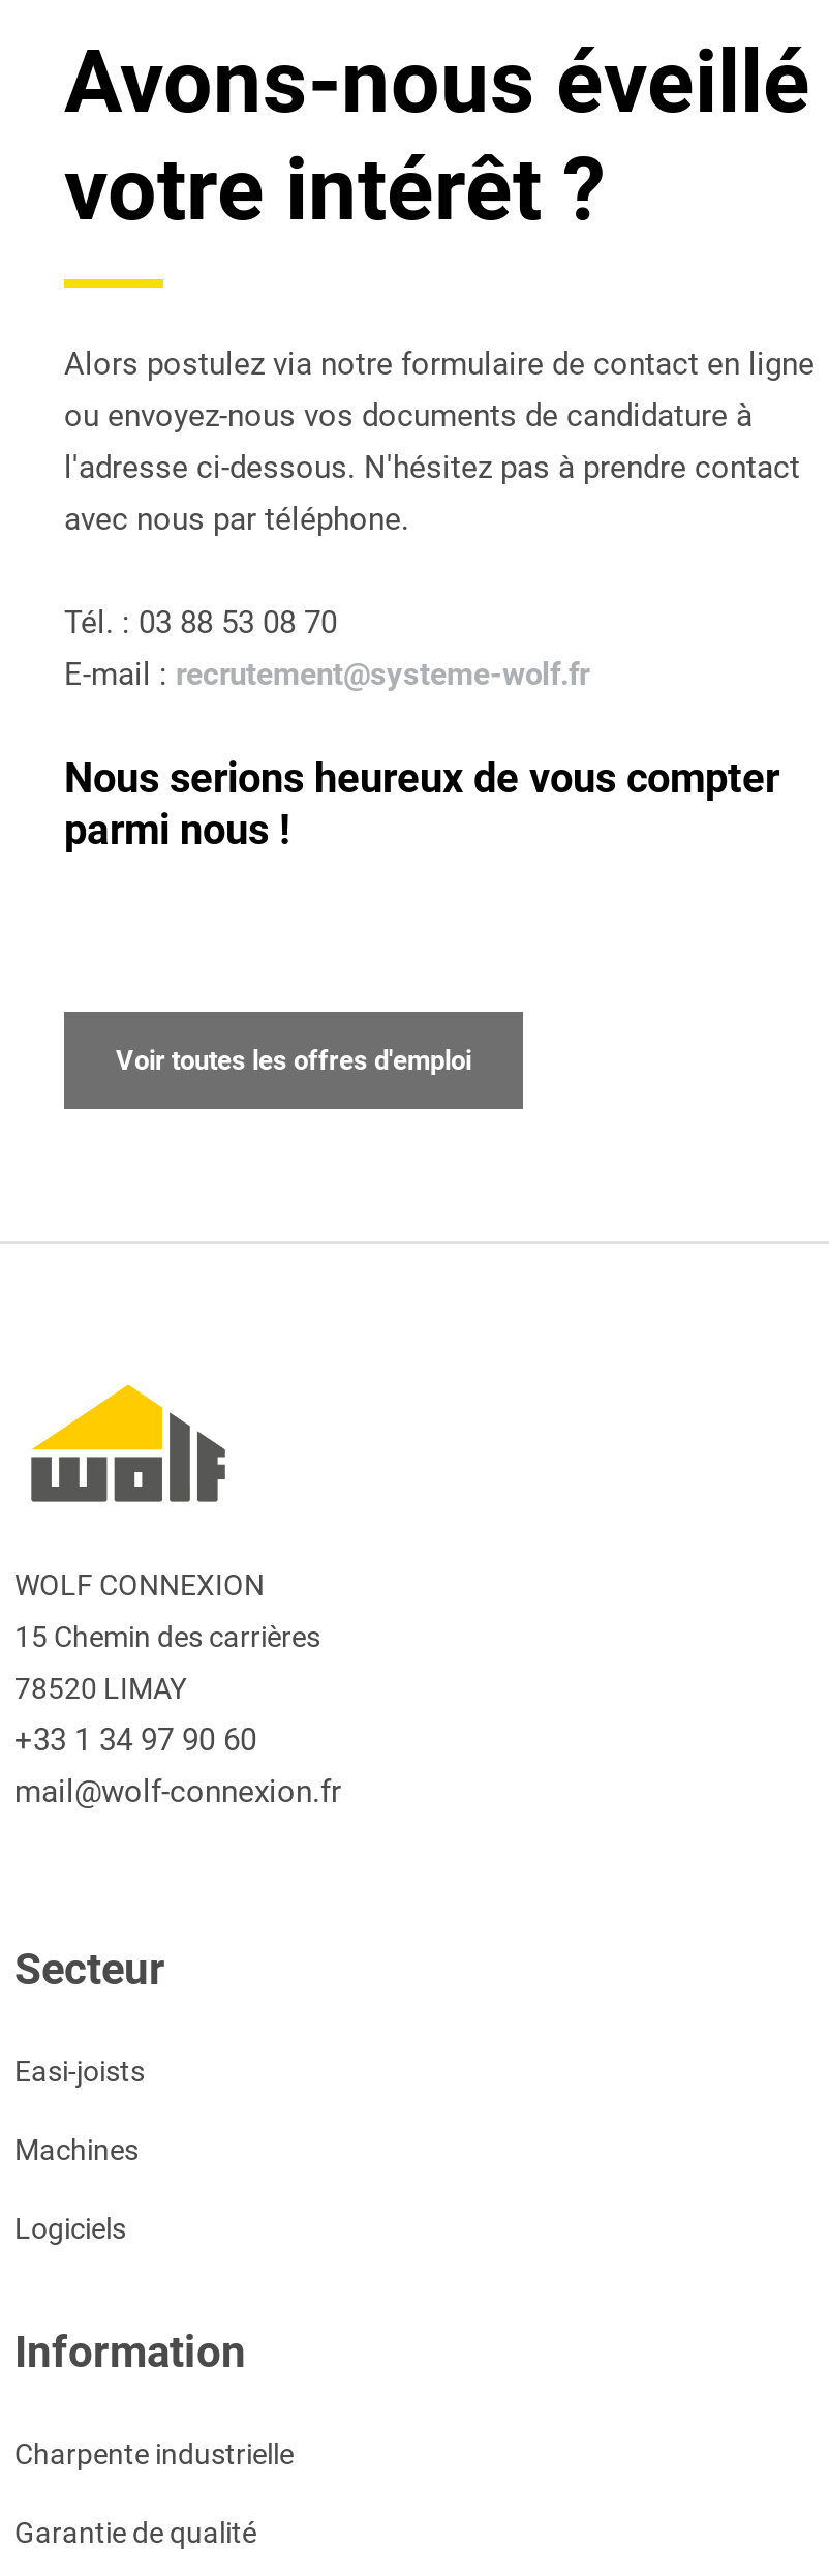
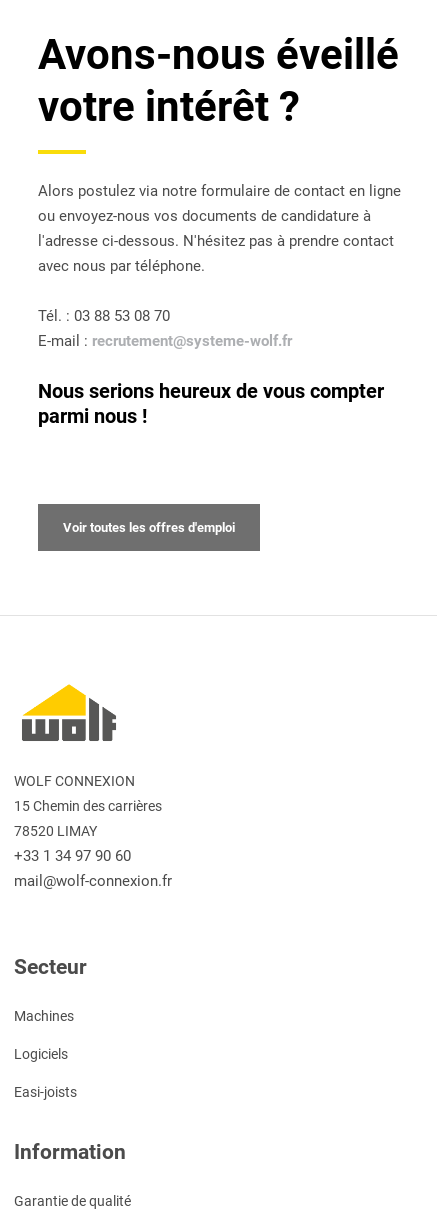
moved [14,2054,145,2087] -> [14,1084,77,1100]: Easi-joists
[14,2437,294,2470] Charpente industrielle -> none

